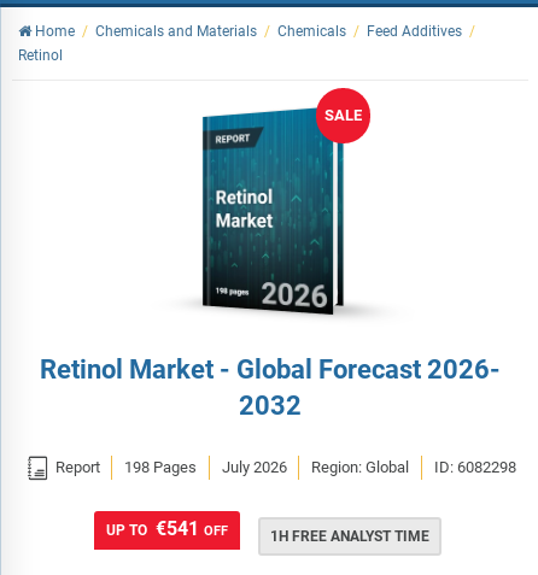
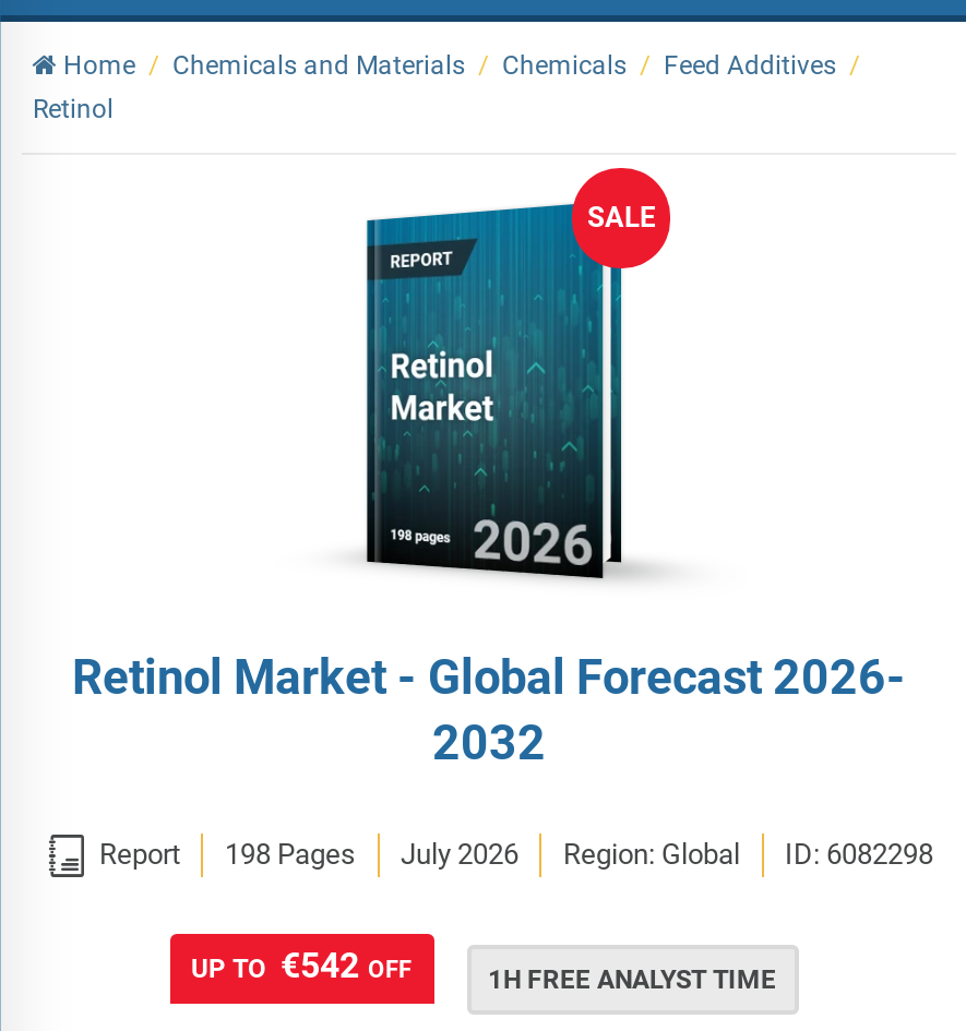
[106,517,227,540] UP TO €541 OFF -> [191,944,412,986] UP TO €542 OFF

